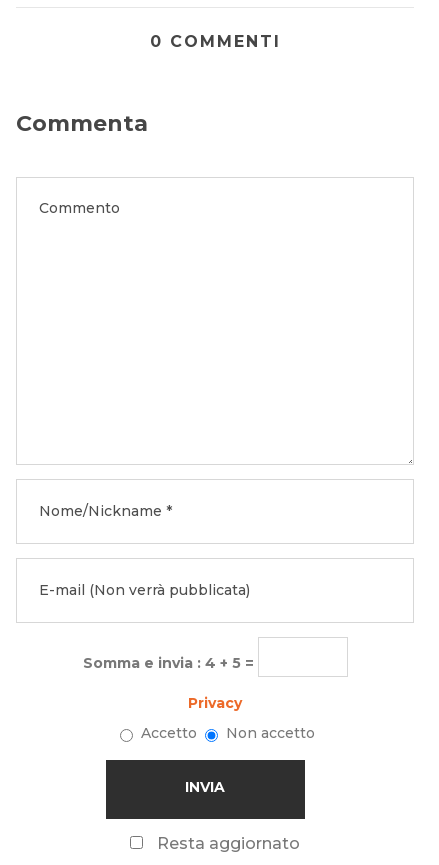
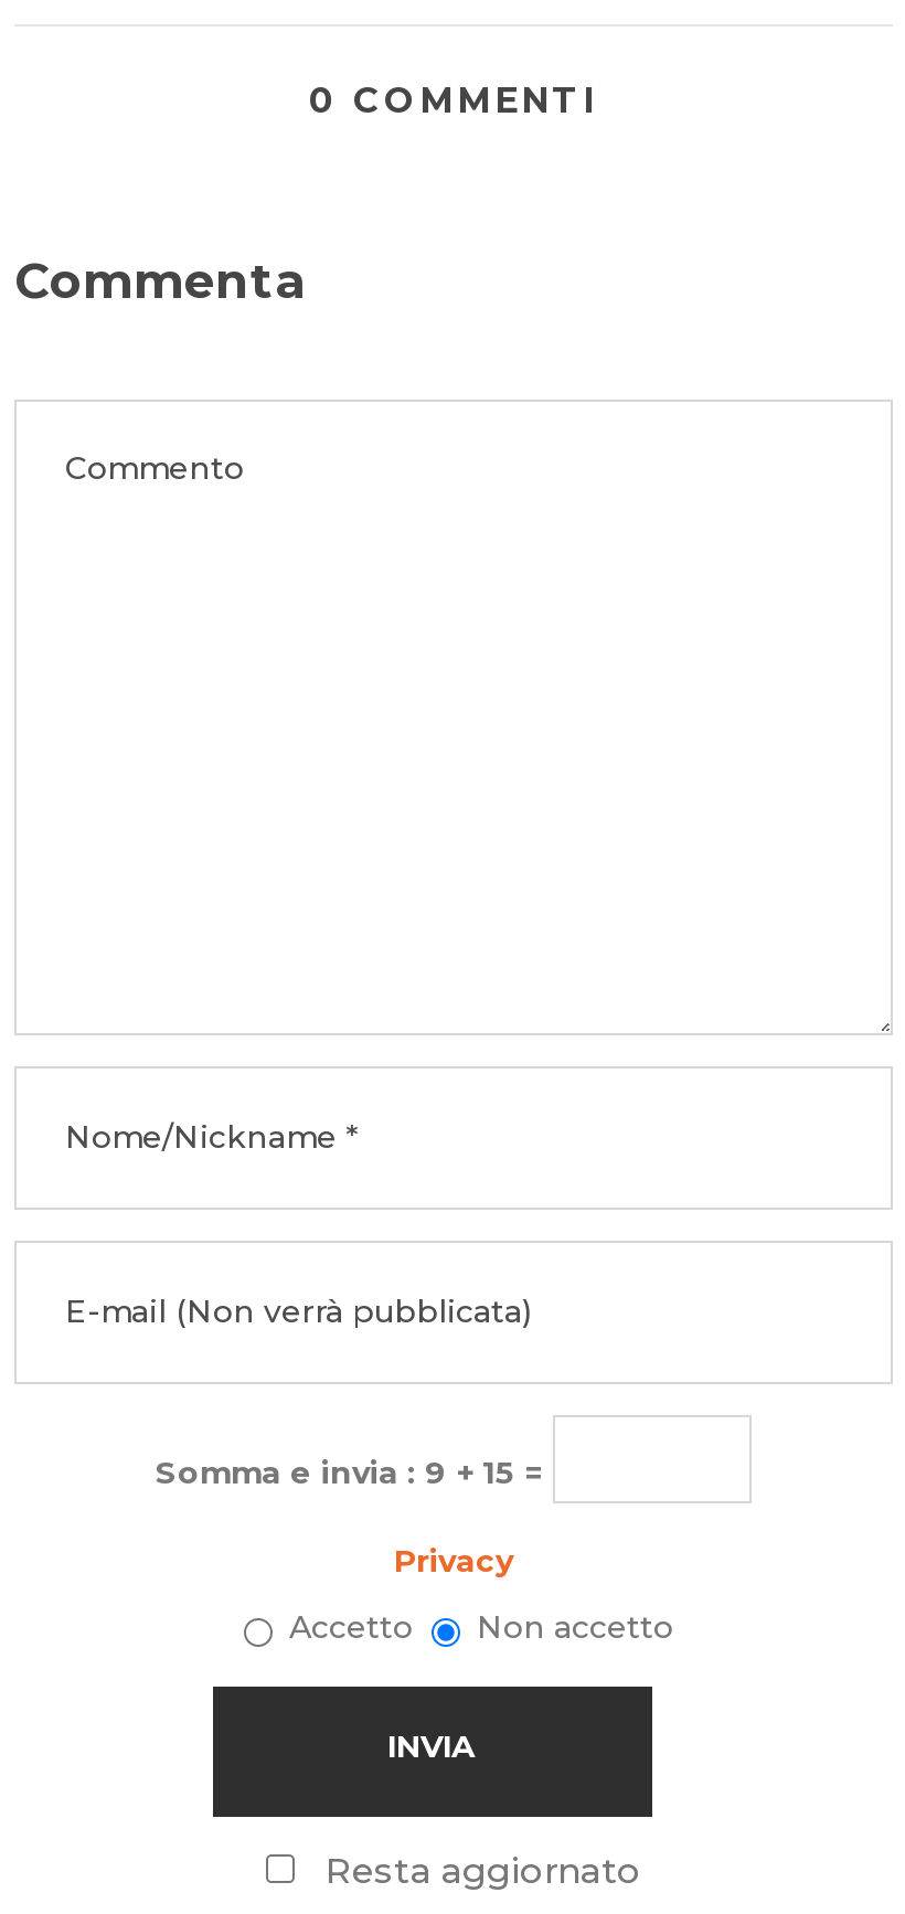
[82,653,257,671] Somma e invia : 4 + 5 = -> [156,1451,553,1491] Somma e invia : 9 + 15 =

